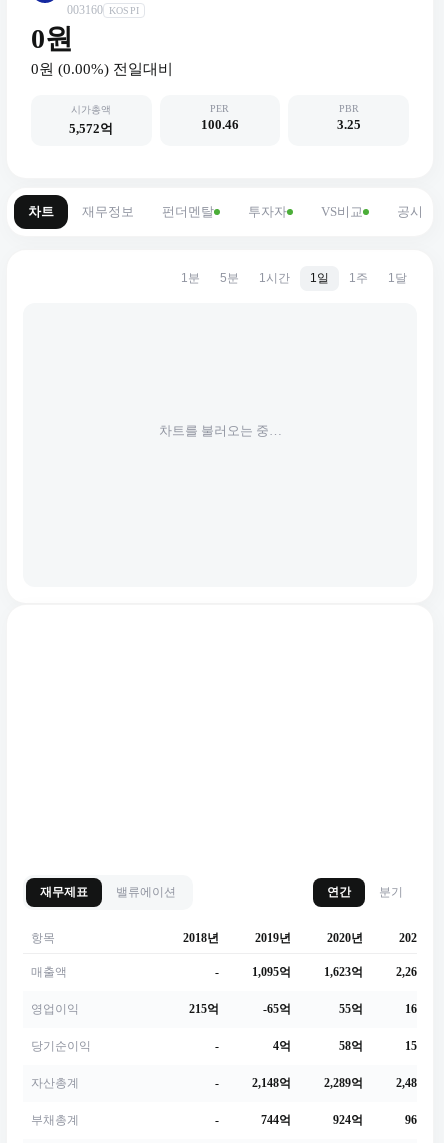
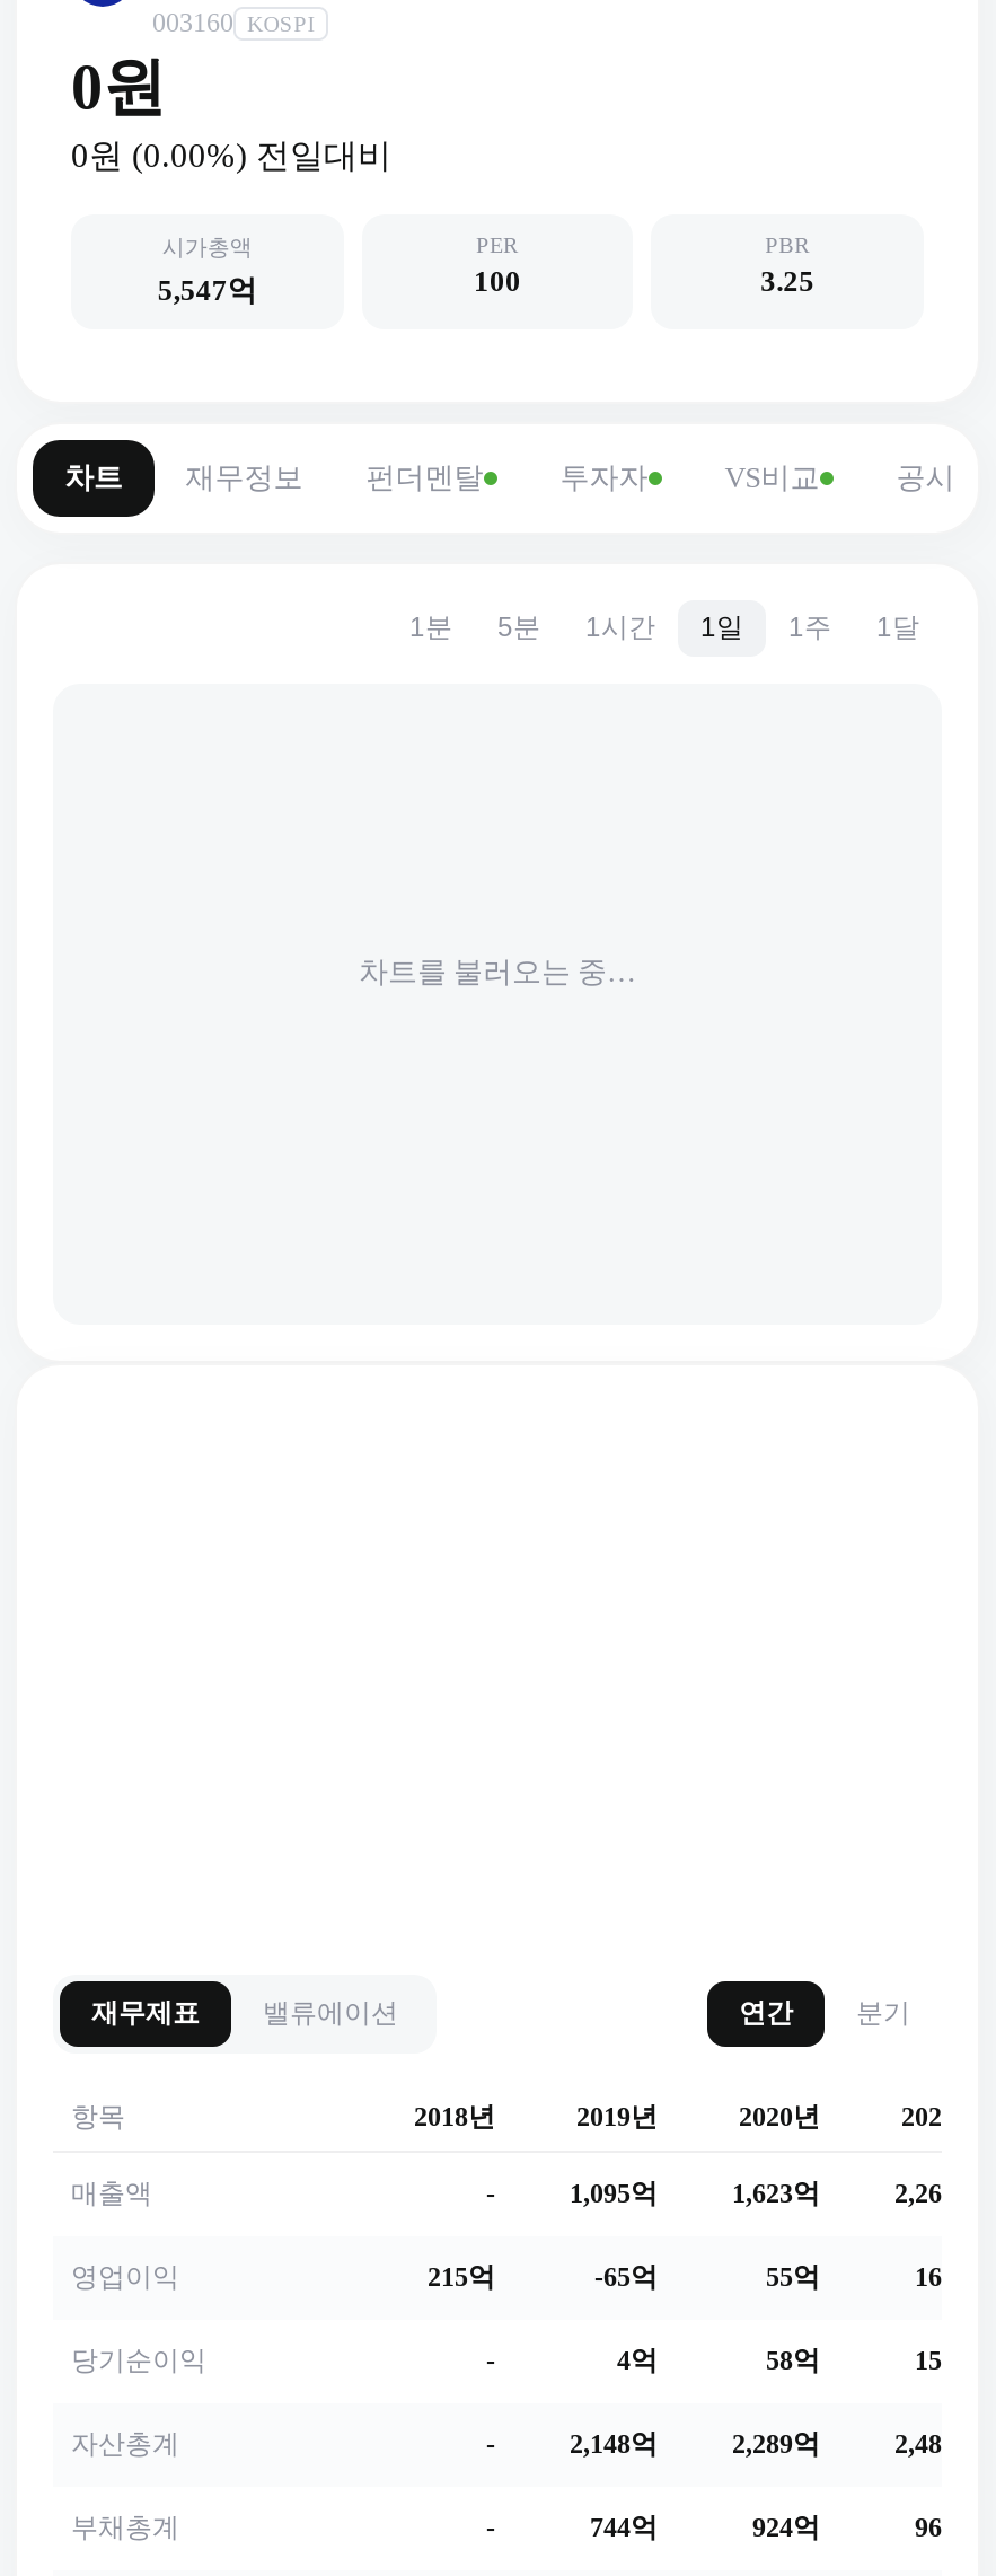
[69,121,113,136] 5,572억 -> [157,273,257,307] 5,547억
[201,117,239,132] 100.46 -> [474,264,521,298] 100

